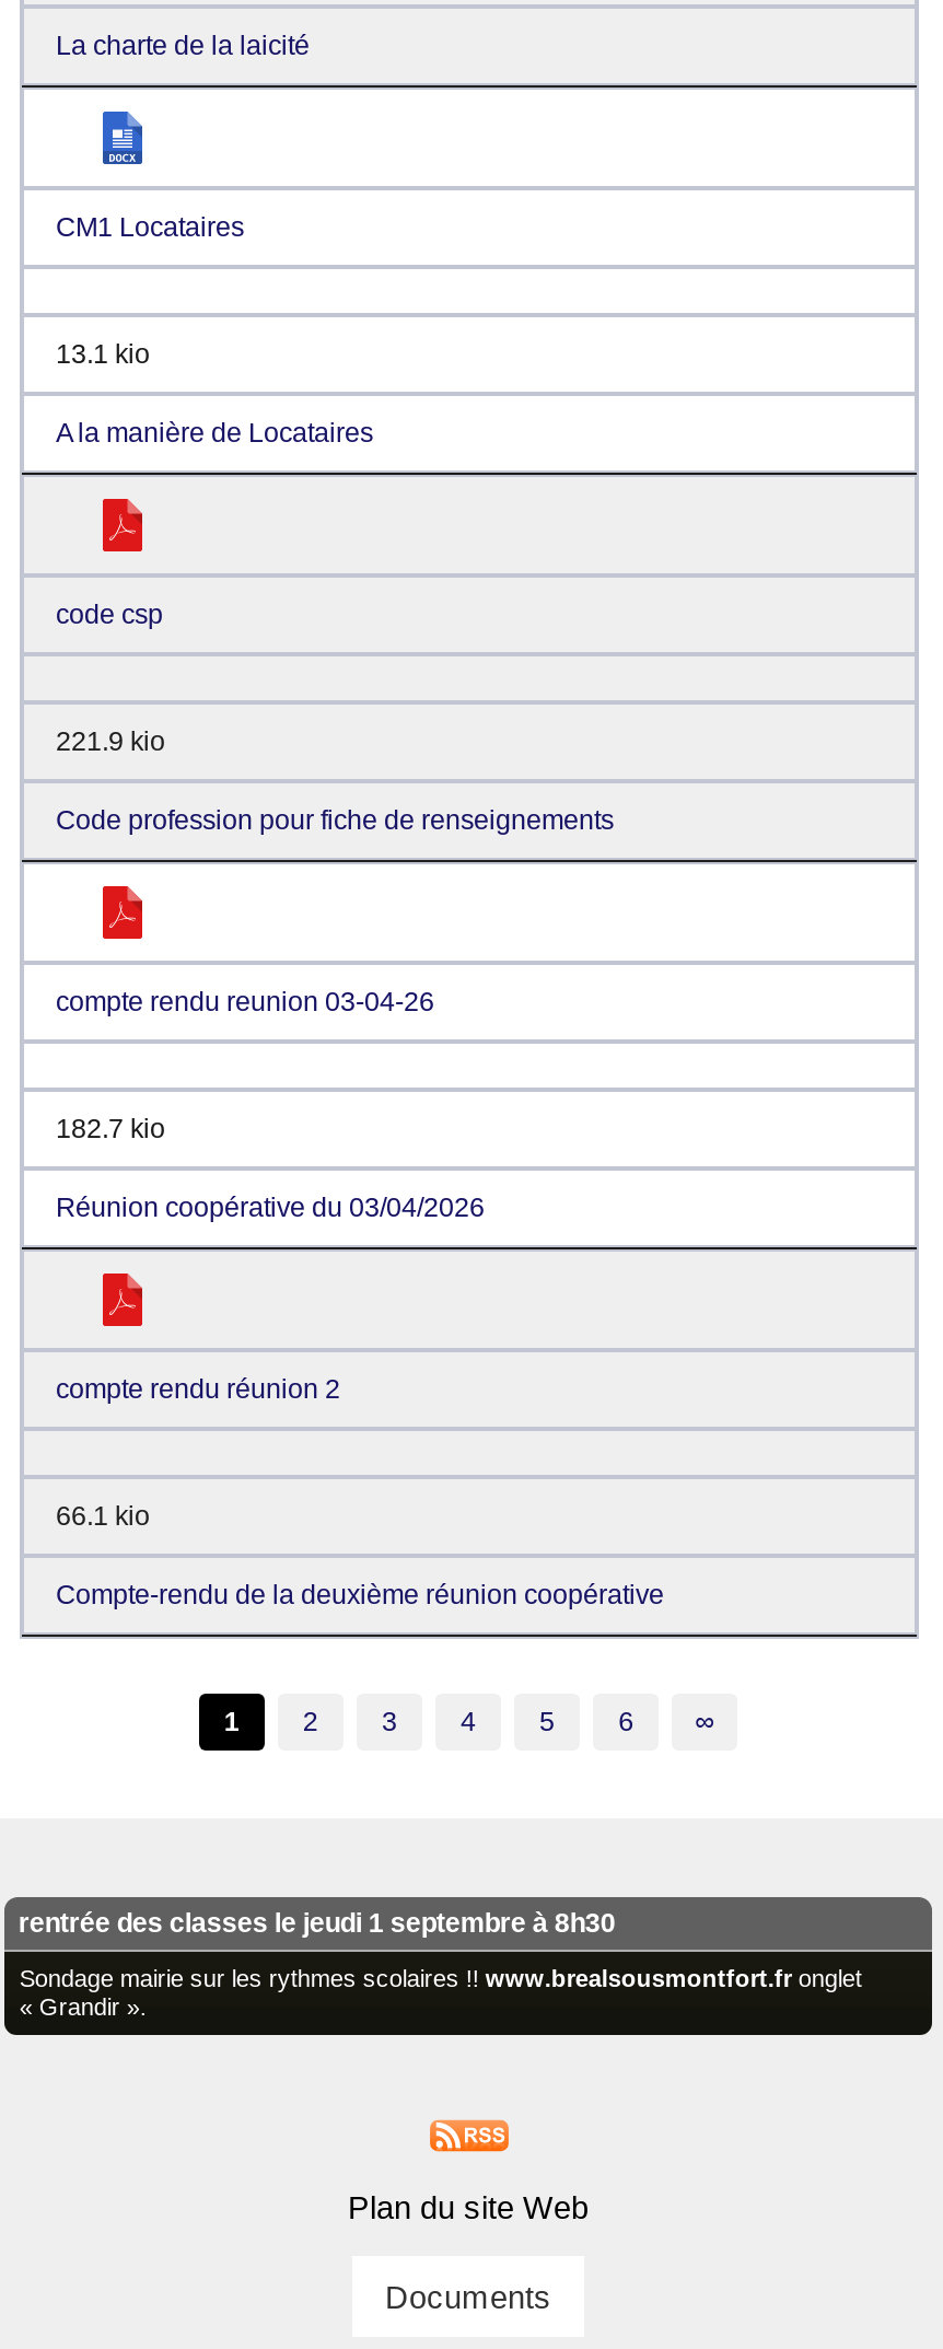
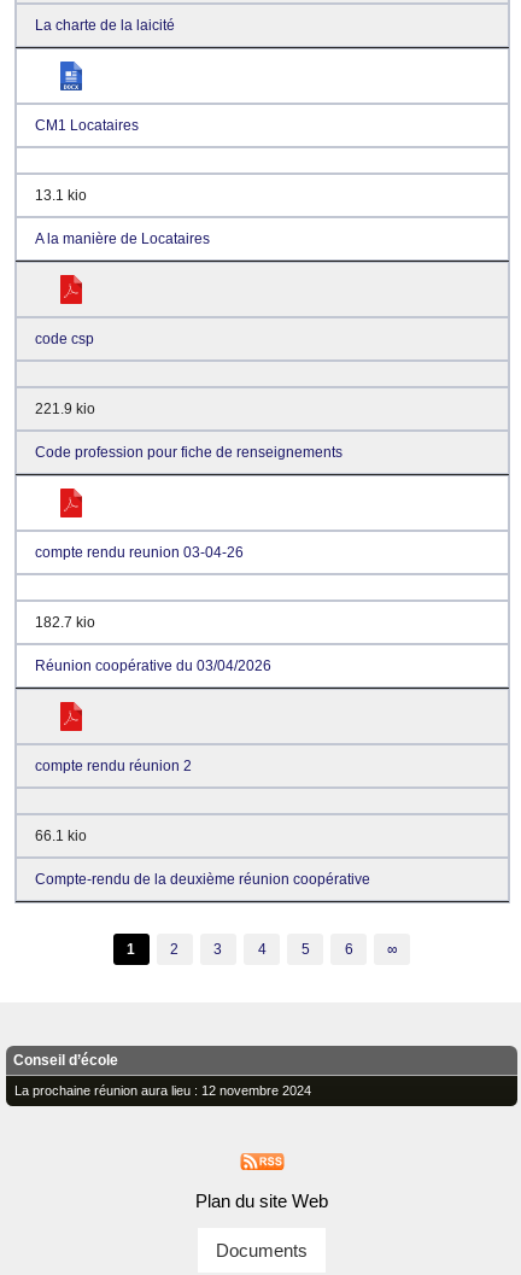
[18,1909,616,1940] rentrée des classes le jeudi 1 septembre à 8h30 -> [14,1052,119,1069] Conseil d’école
[19,1965,862,2020] Sondage mairie sur les rythmes scolaires !! www.brealsousmontfort.fr onglet | « Grandir ». -> [14,1083,311,1098] La prochaine réunion aura lieu : 12 novembre 2024

